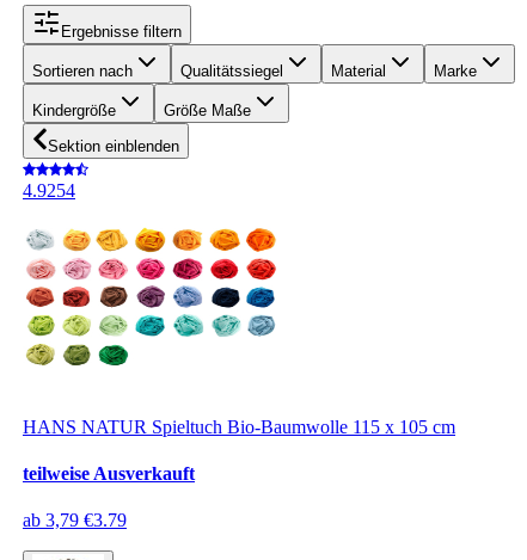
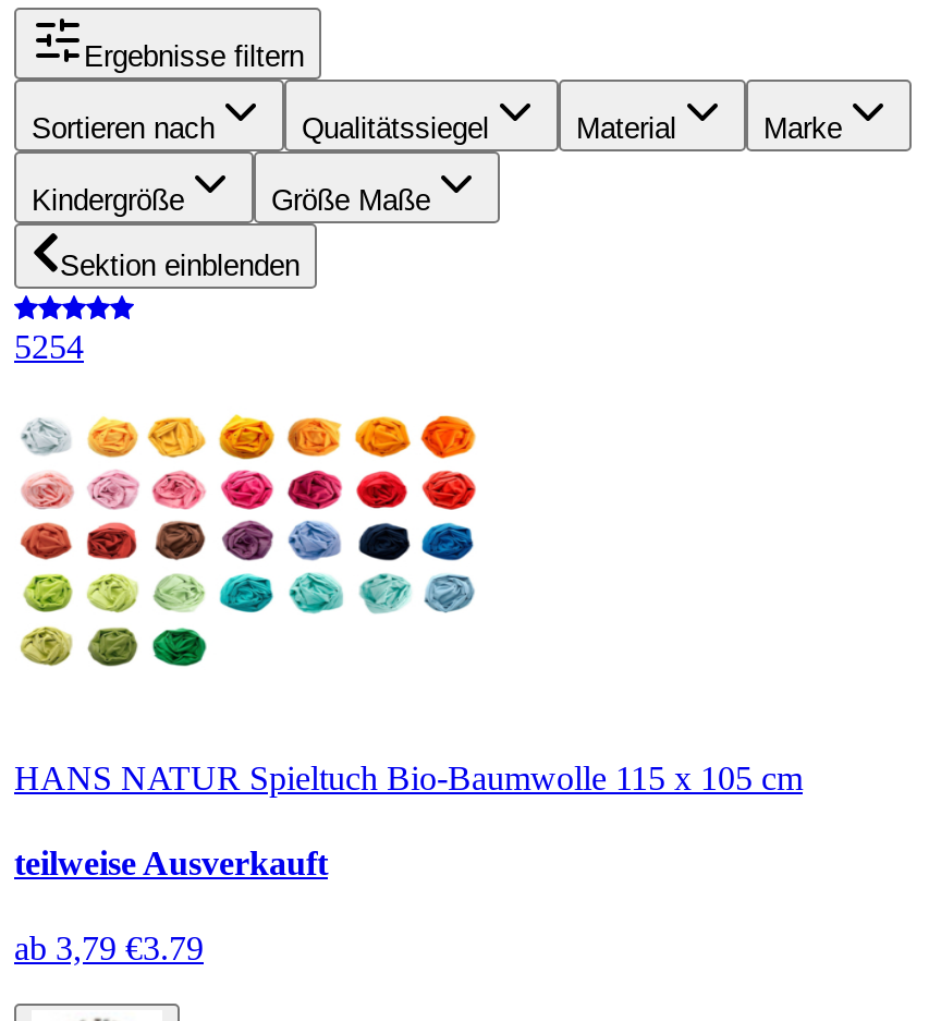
[23,180,75,200] 4.9254 -> [14,328,84,365] 5254

